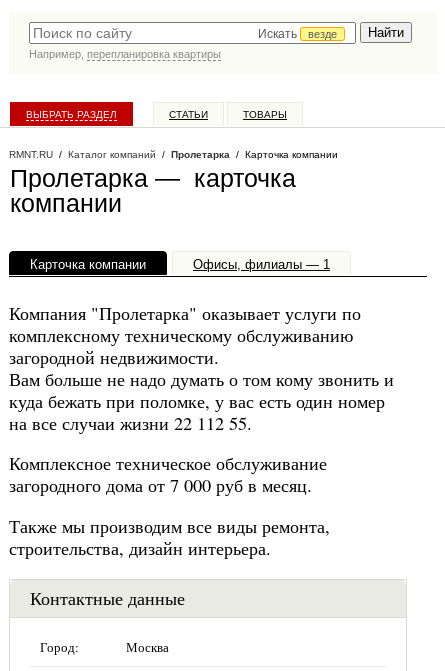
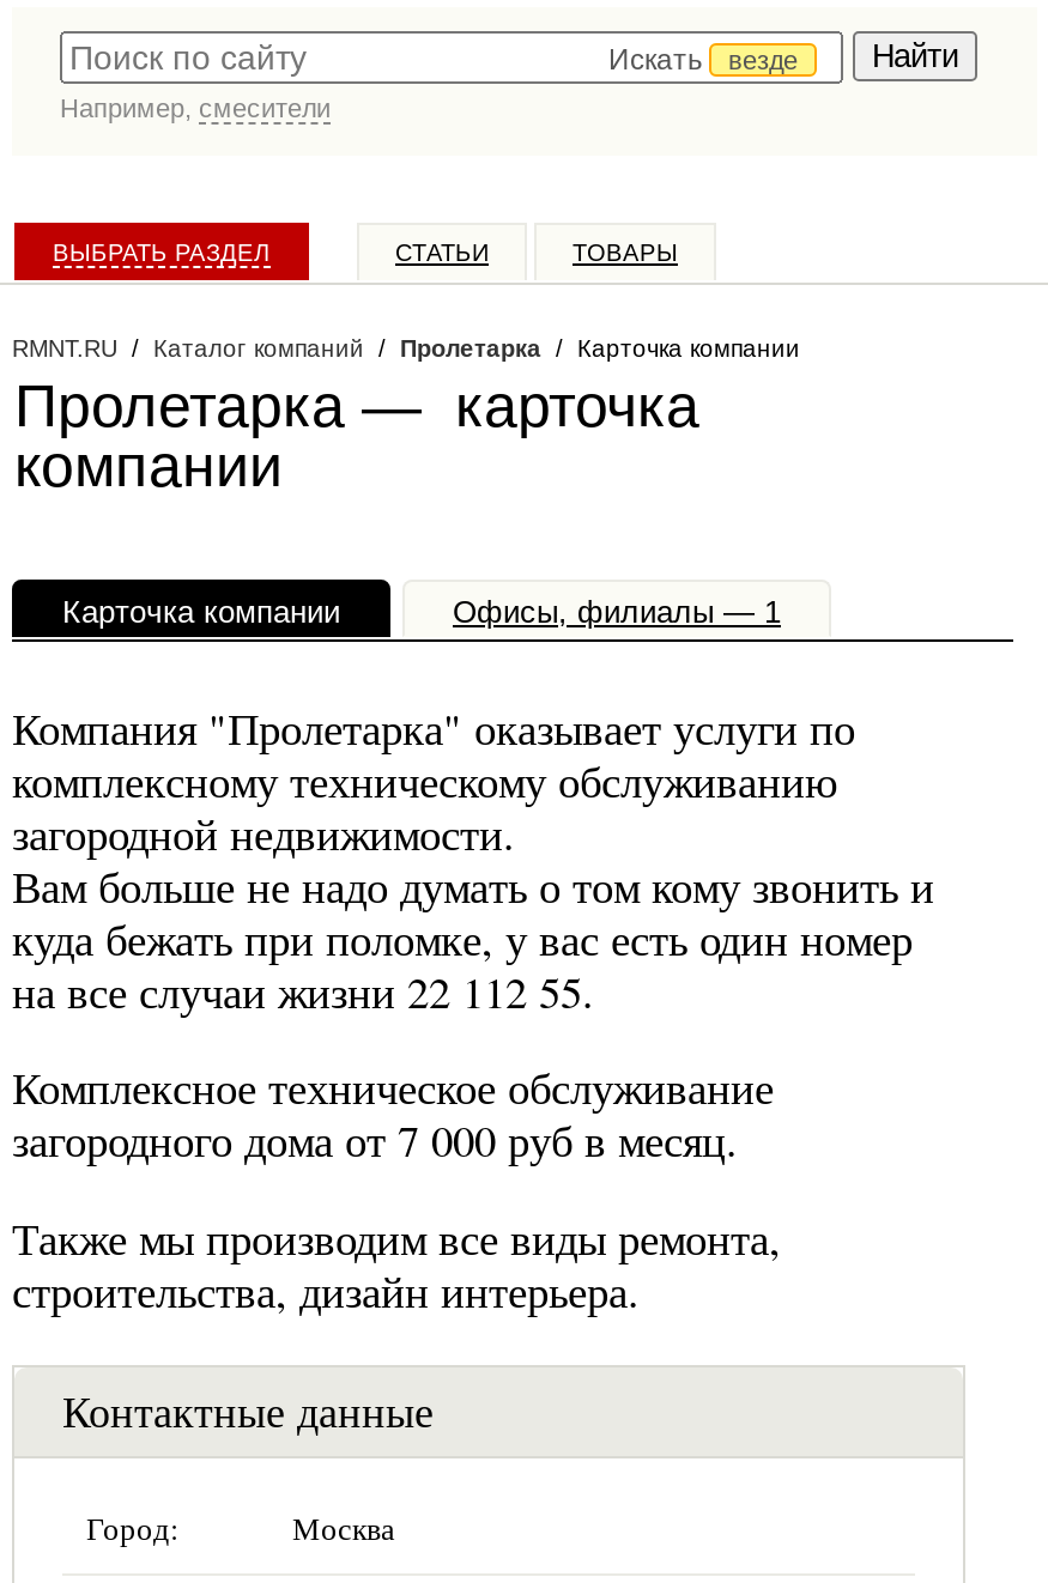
[29,48,221,60] Например, перепланировка квартиры -> [60,93,331,122] Например, смесители

